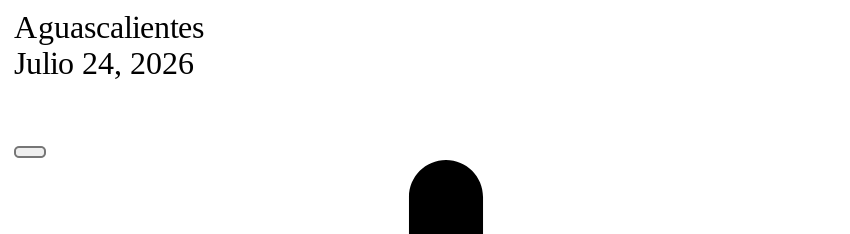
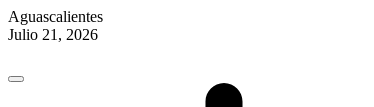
[14,46,194,80] Julio 24, 2026 -> [8,26,98,43] Julio 21, 2026

